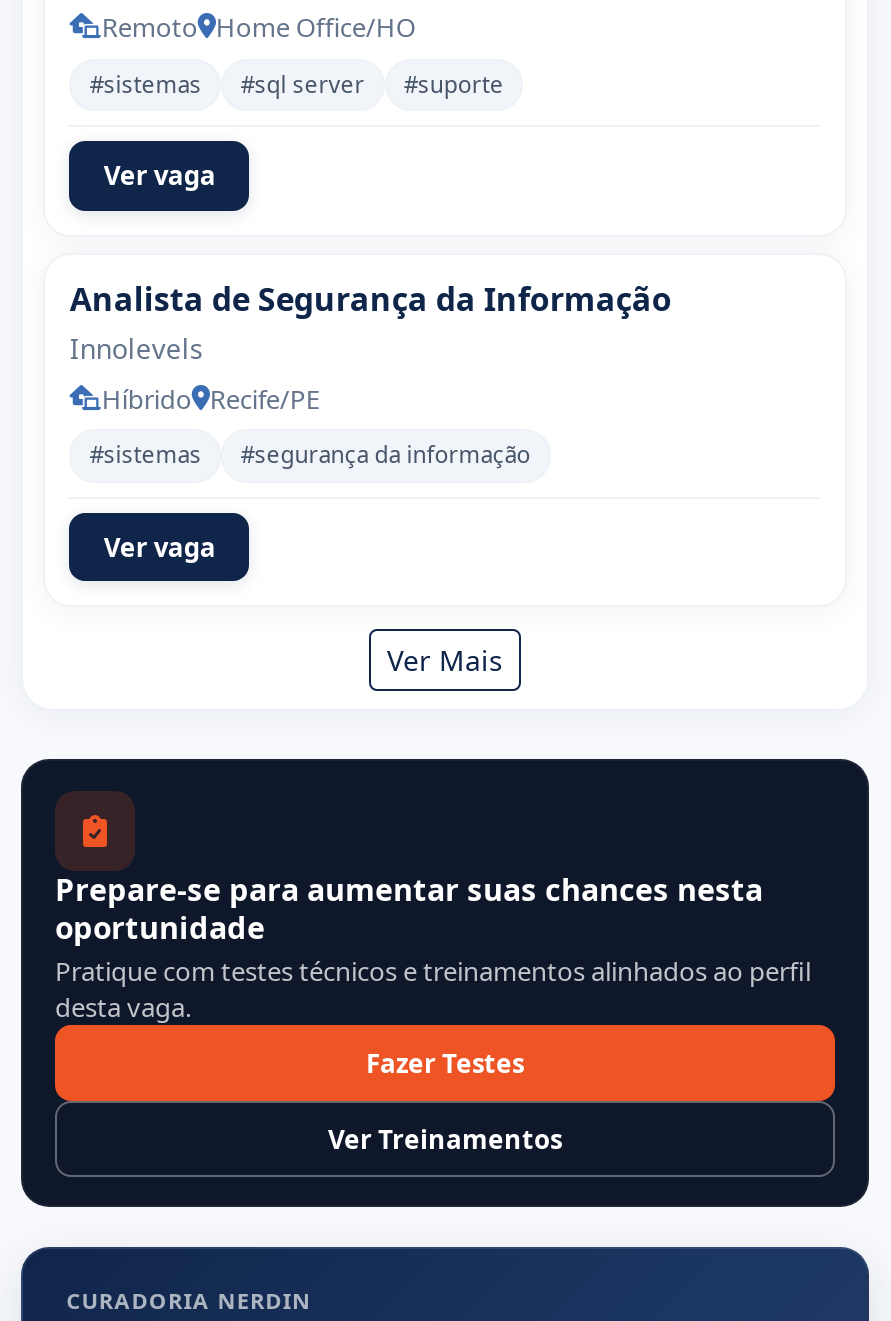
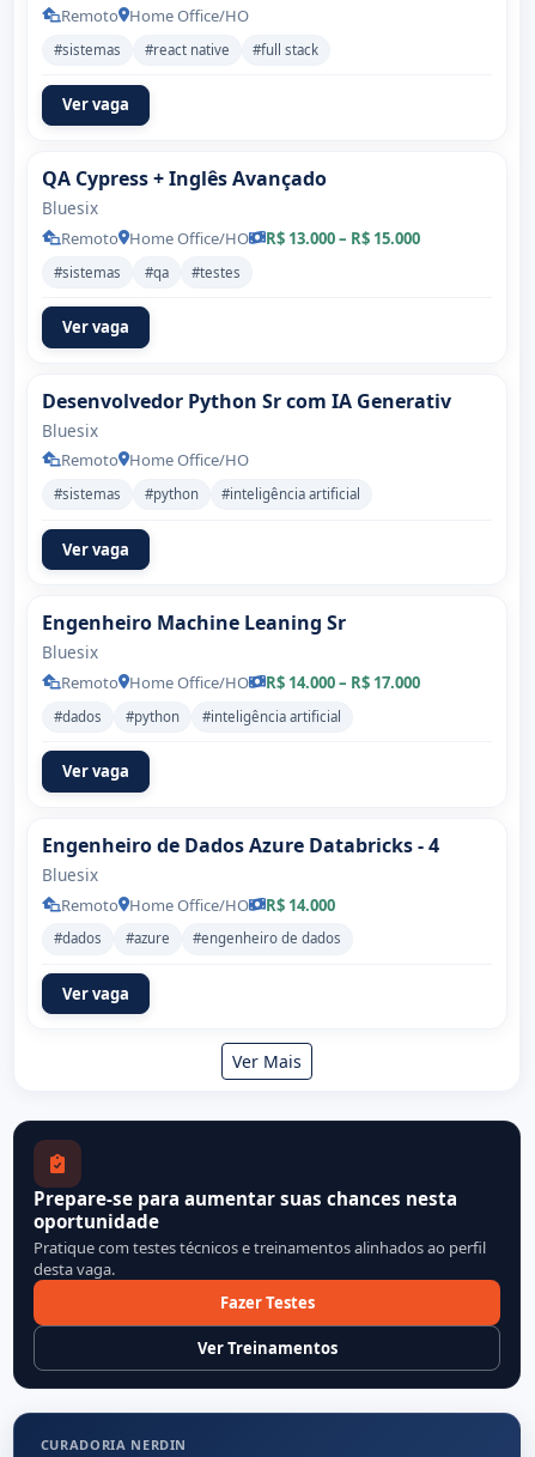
[241,68,504,98] #sql server | #suporte -> [145,41,319,59] #react native | #full stack
[70,276,672,416] Analista de Segurança da Informação | Innolevels | Híbrido Recife/PE -> [42,165,421,249] QA Cypress + Inglês Avançado | Bluesix | Remoto Home Office/HO | R$ 13.000 – R$ 15.000
[241,439,531,469] #segurança da informação -> [42,263,452,947] #qa | #testes | Ver vaga | Desenvolvedor Python Sr com IA Generativ | Bluesix | Remoto Home Office/HO | #sistemas | #python | #inteligência artificial | Ver vaga | Engenheiro Machine Leaning Sr | Bluesix | Remoto Home Office/HO | R$ 14.000 – R$ 17.000 | #dados | #python | #inteligência artificial | Ver vaga | Engenheiro de Dados Azure Databricks - 4 | Bluesix | Remoto Home Office/HO | R$ 14.000 | #dados | #azure | #engenheiro de dados

